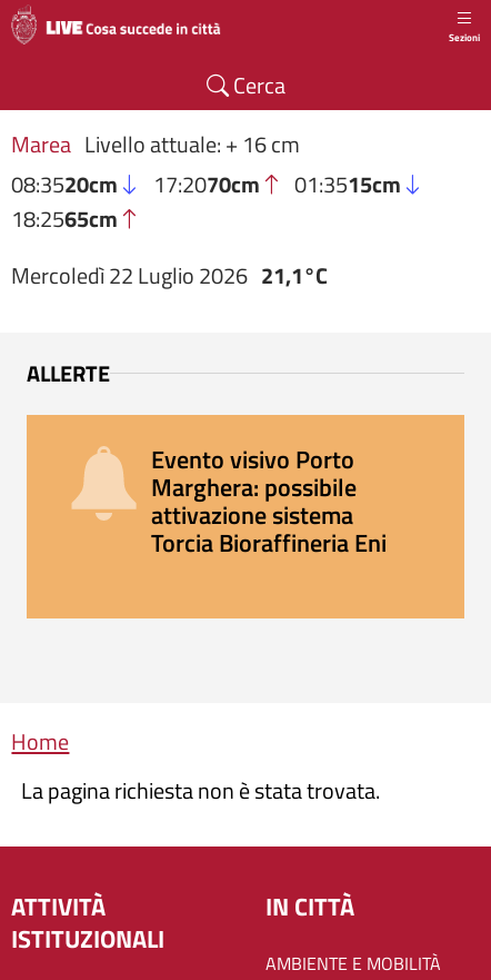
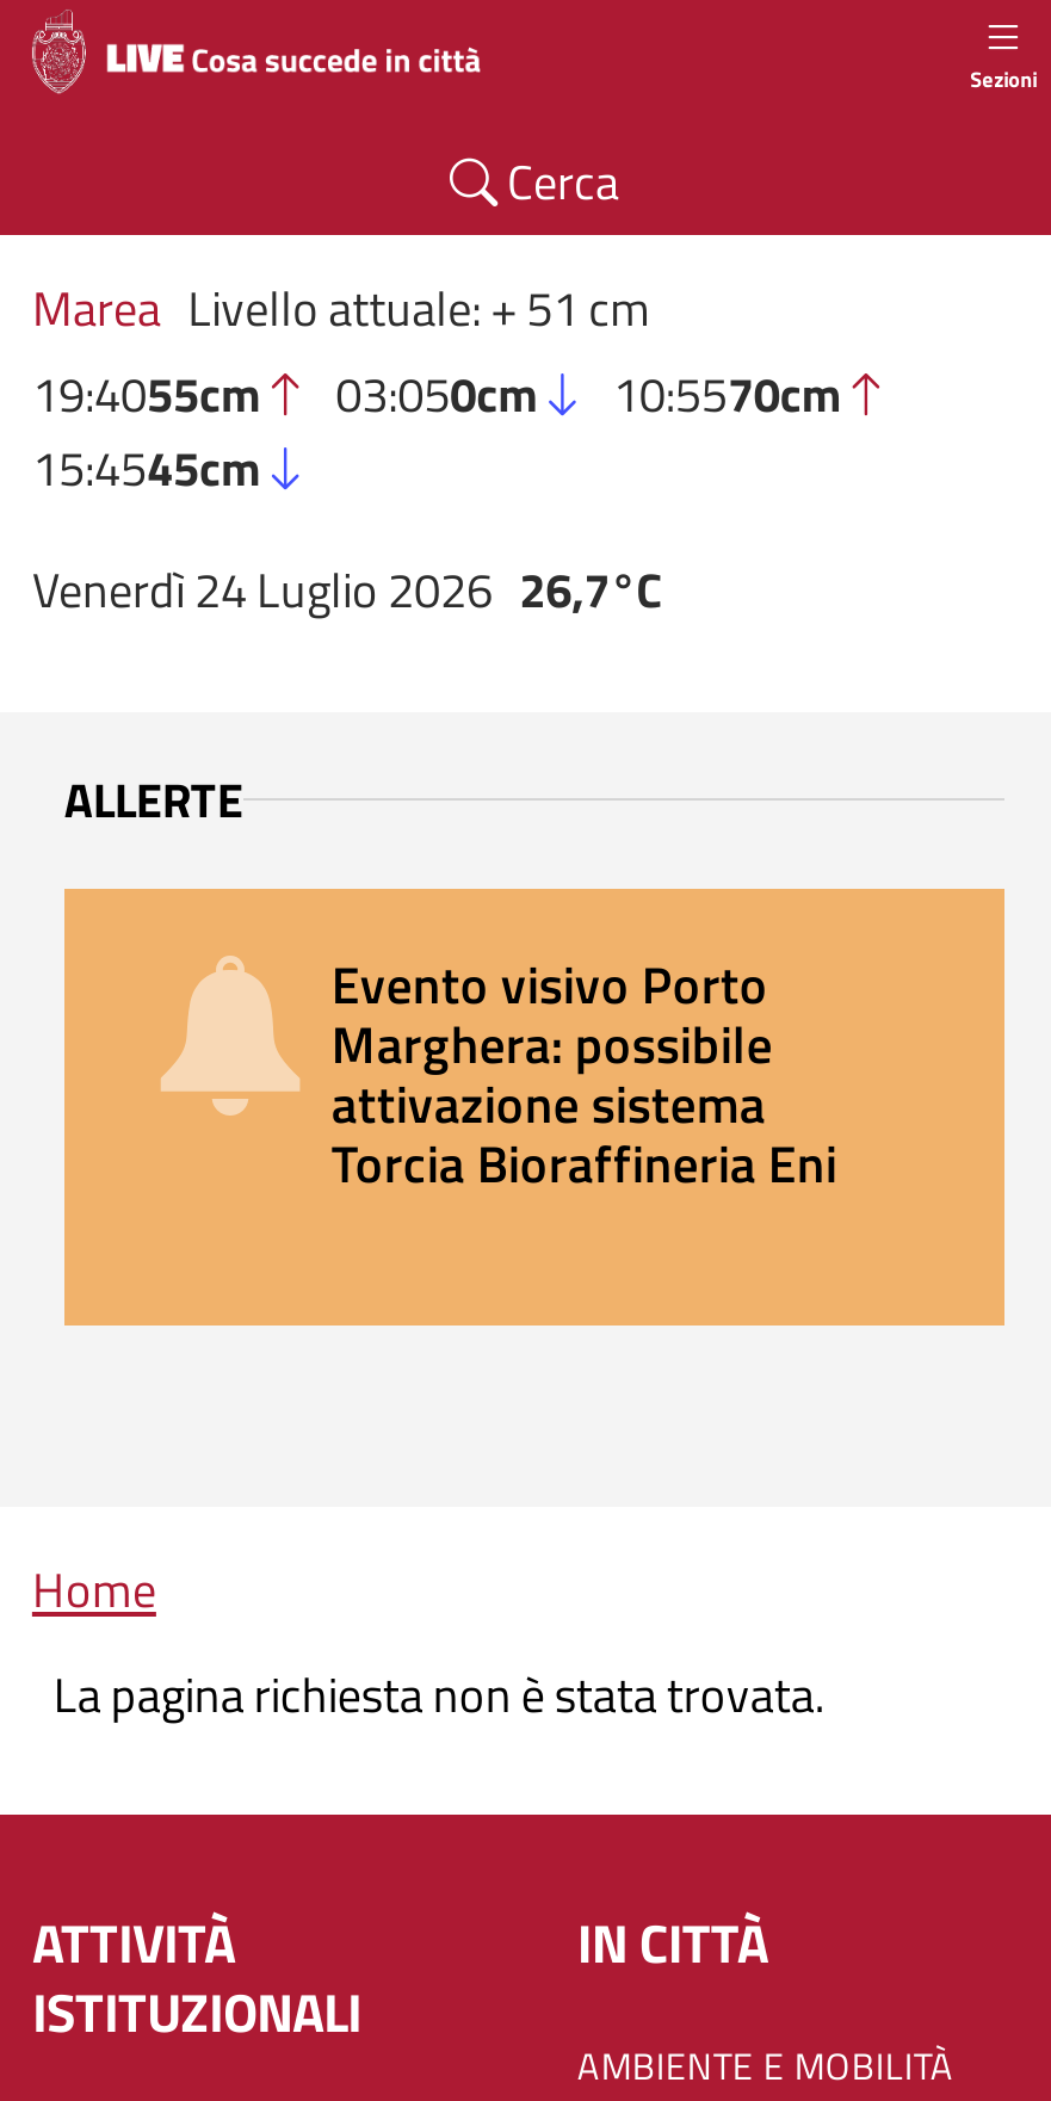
[12,127,401,236] Marea Livello attuale: + 16 cm | 08:3520cm | 17:2070cm | 01:3515cm | 18:2565cm -> [32,271,842,505] Marea Livello attuale: + 51 cm | 19:4055cm | 03:050cm | 10:5570cm | 15:4545cm
[12,258,327,293] Mercoledì 22 Luglio 2026 21,1°C -> [32,553,662,627] Venerdì 24 Luglio 2026 26,7°C

